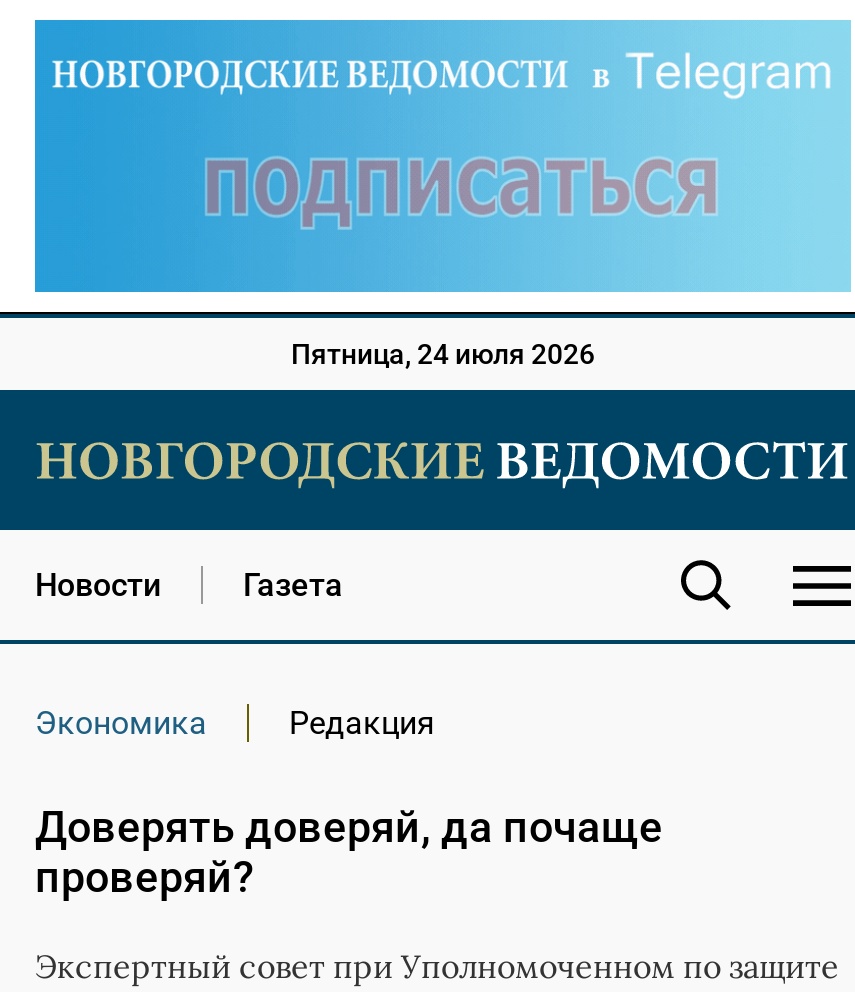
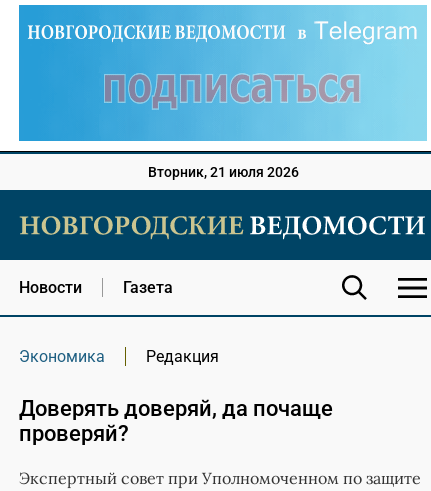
[291,338,595,370] Пятница, 24 июля 2026 -> [147,164,298,180] Вторник, 21 июля 2026

